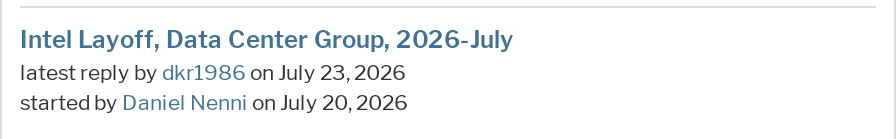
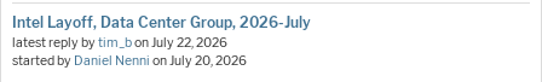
[20,61,406,87] latest reply by dkr1986 on July 23, 2026 -> [12,35,227,51] latest reply by tim_b on July 22, 2026

